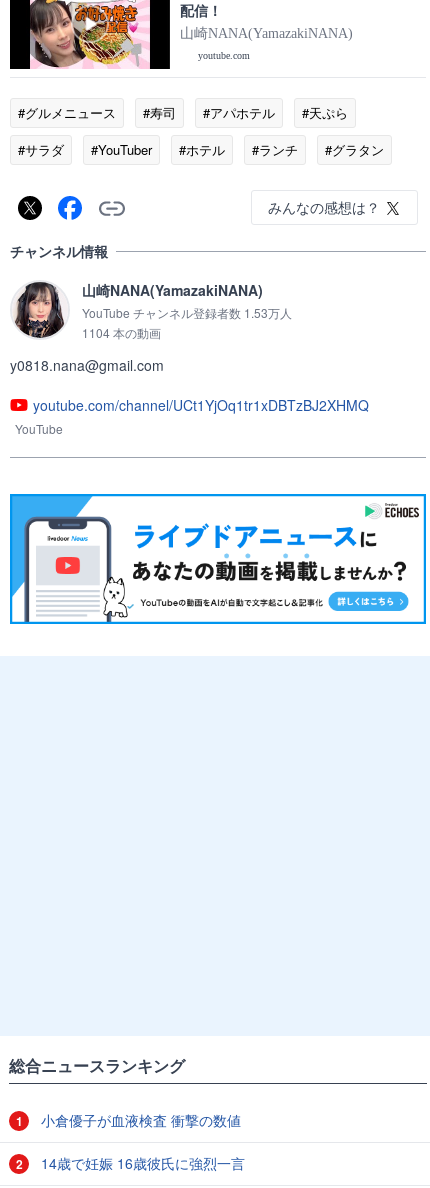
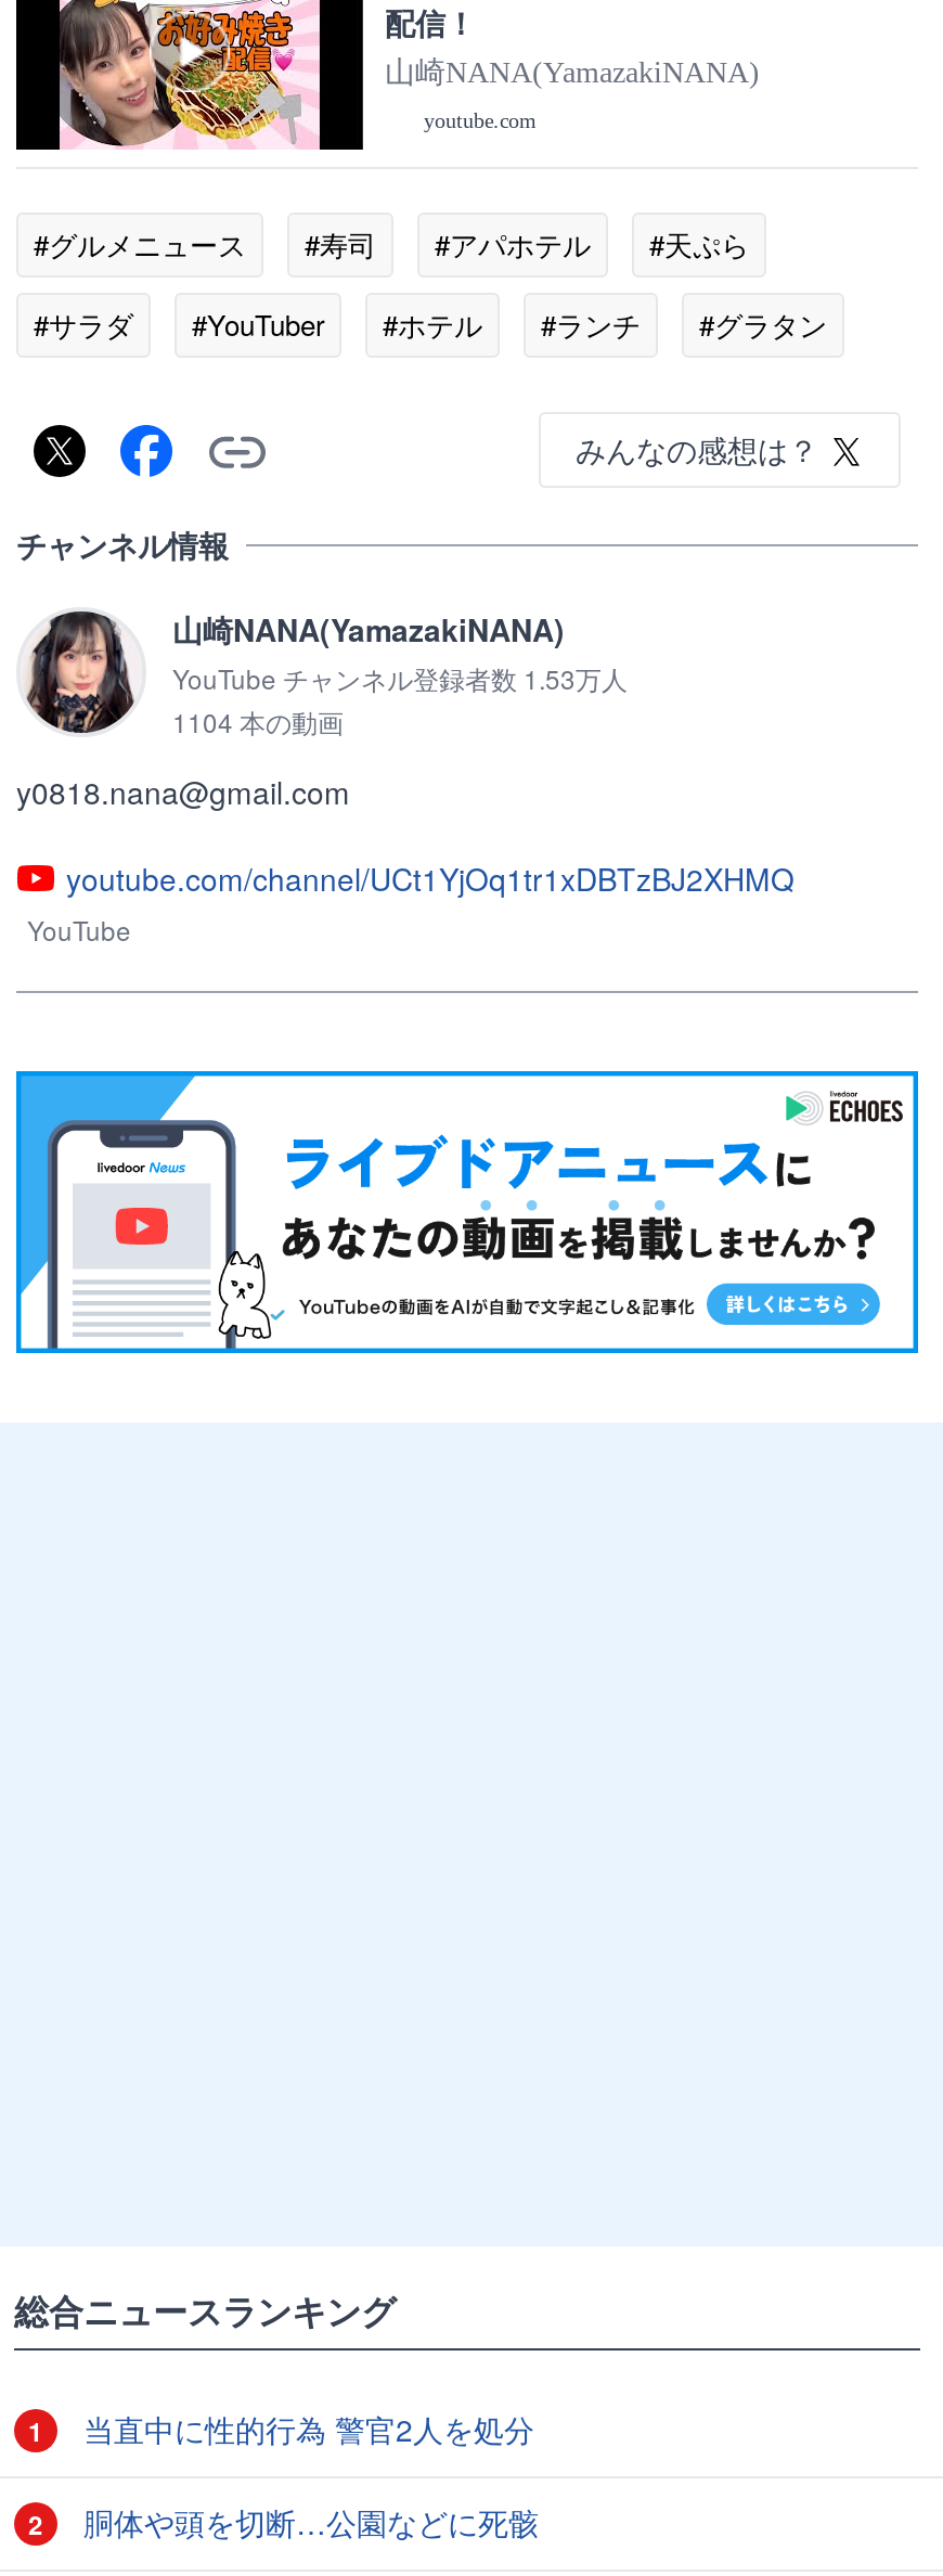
[37,1110,241,1130] 小倉優子が血液検査 衝撃の数値 -> [75,2407,534,2450] 当直中に性的行為 警官2人を処分
[37,1153,245,1173] 14歳で妊娠 16歳彼氏に強烈一言 -> [75,2500,539,2543] 胴体や頭を切断…公園などに死骸

